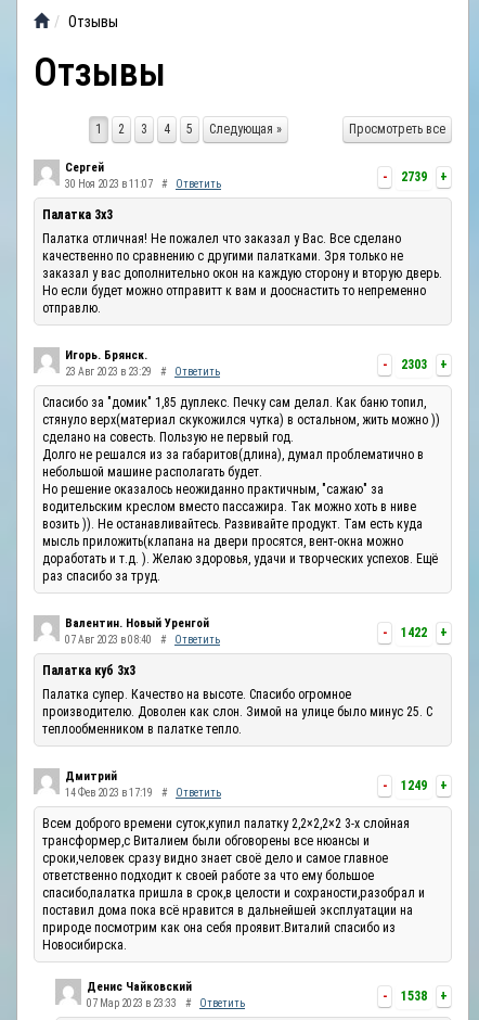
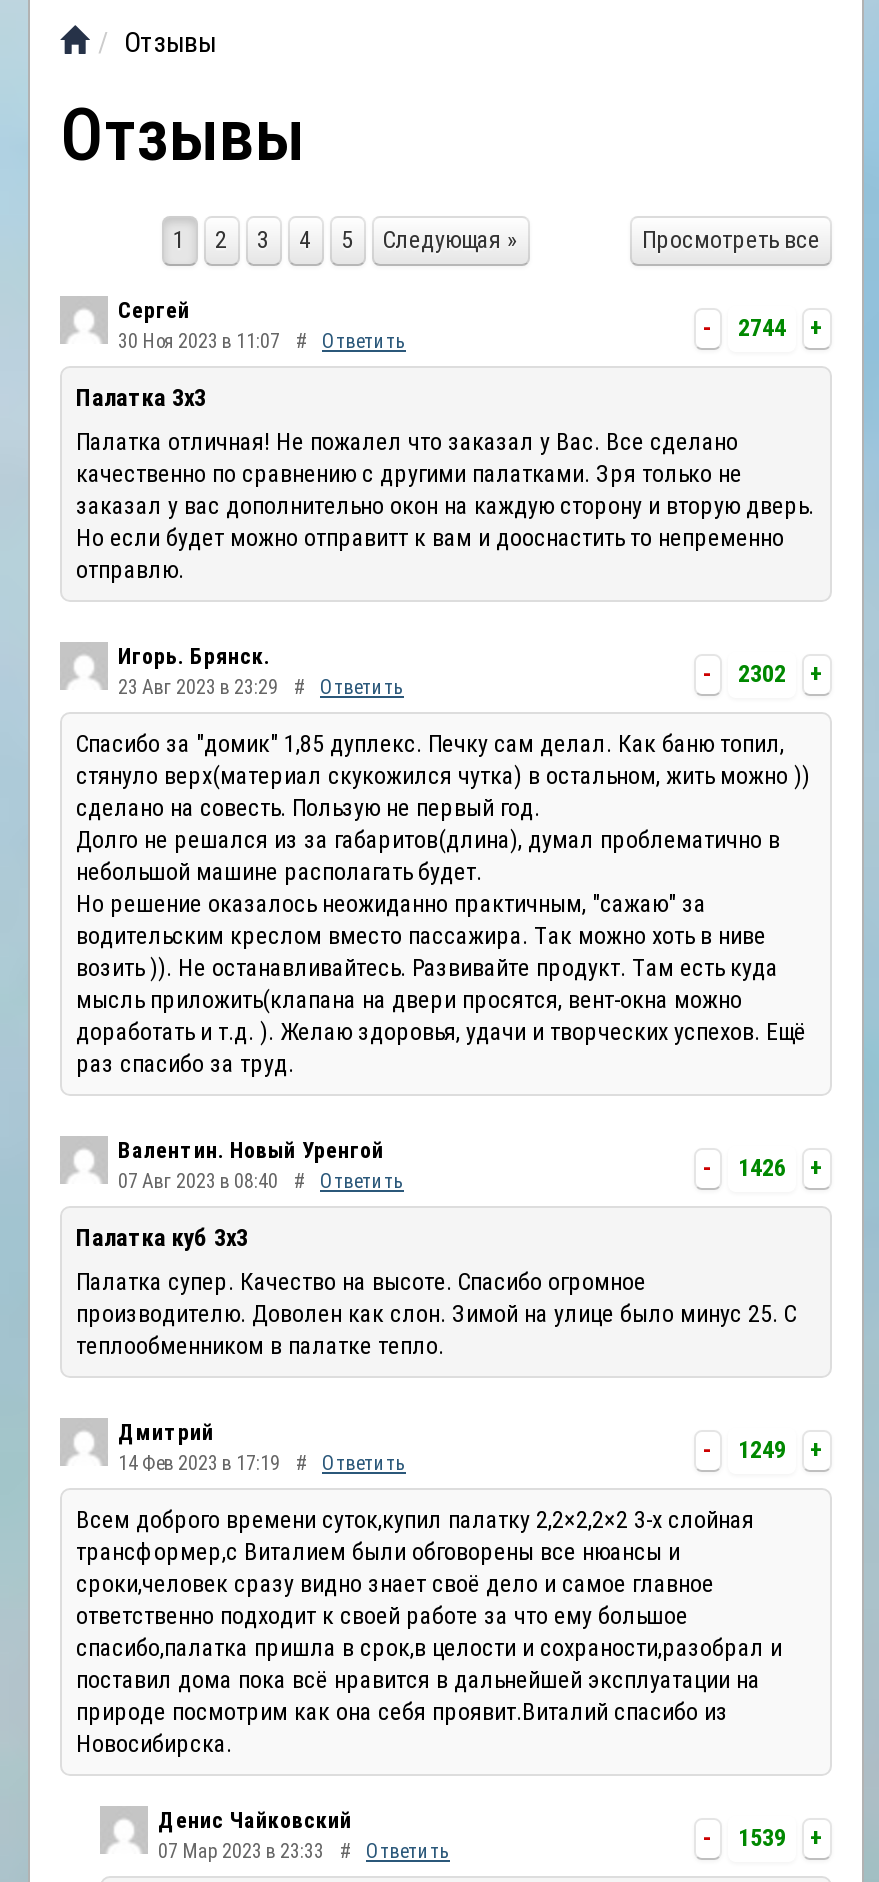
[401,169,427,184] 2739 -> [738,314,786,342] 2744
[401,357,427,372] 2303 -> [738,660,786,688] 2302
[401,625,427,640] 1422 -> [738,1154,786,1182] 1426
[401,989,427,1004] 1538 -> [738,1824,786,1852] 1539

